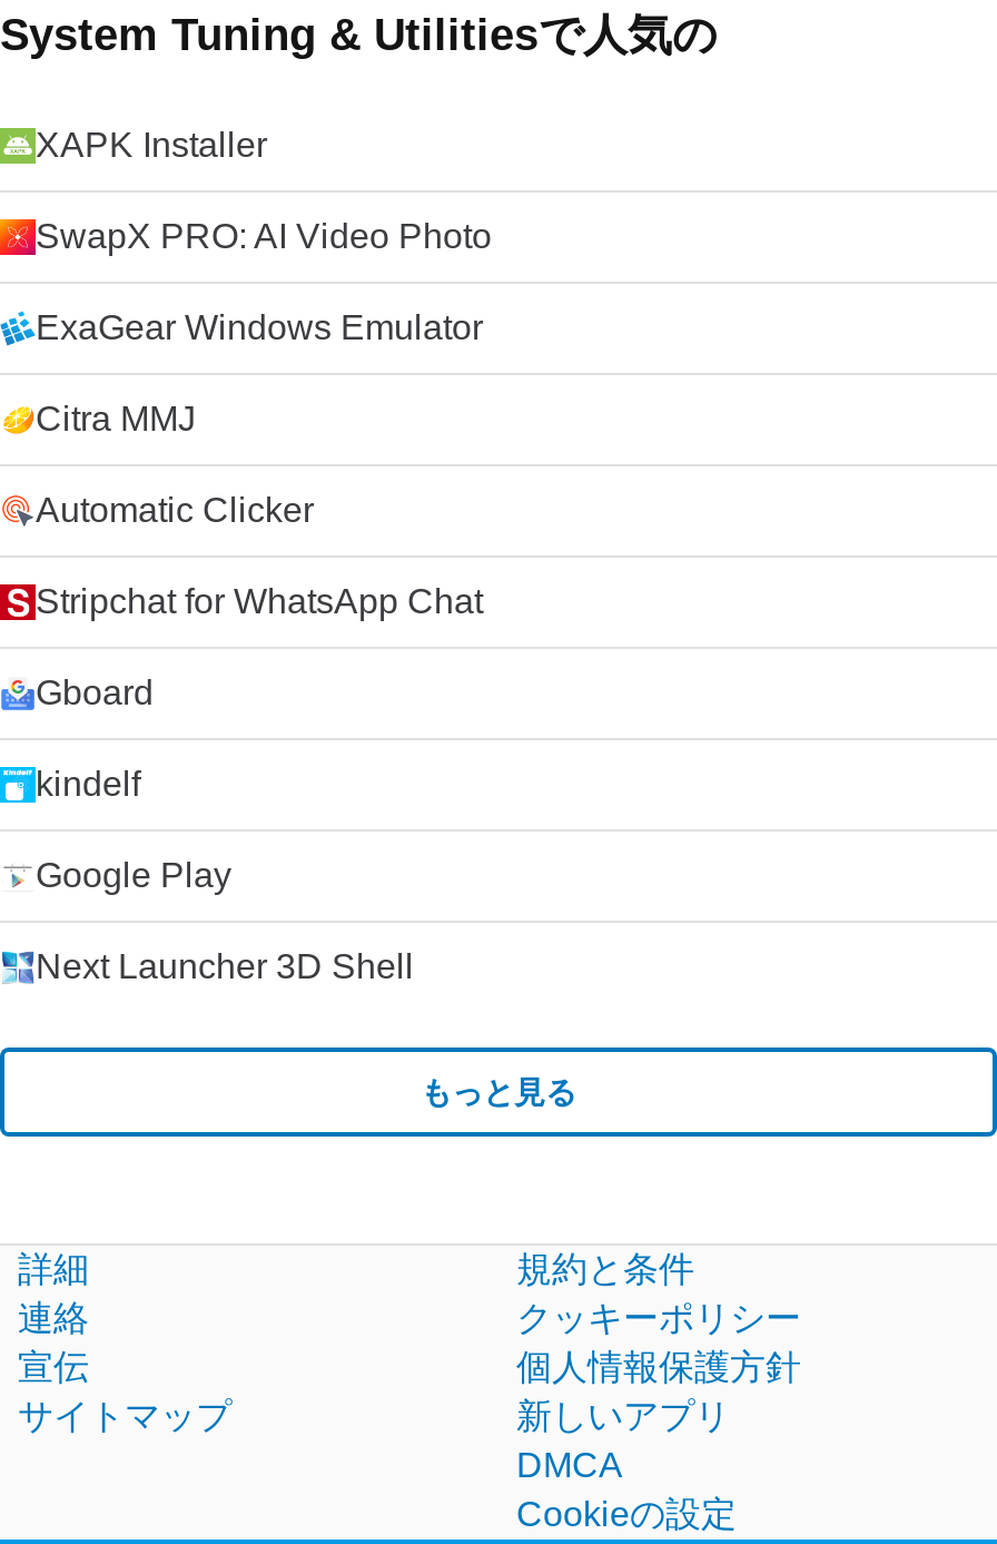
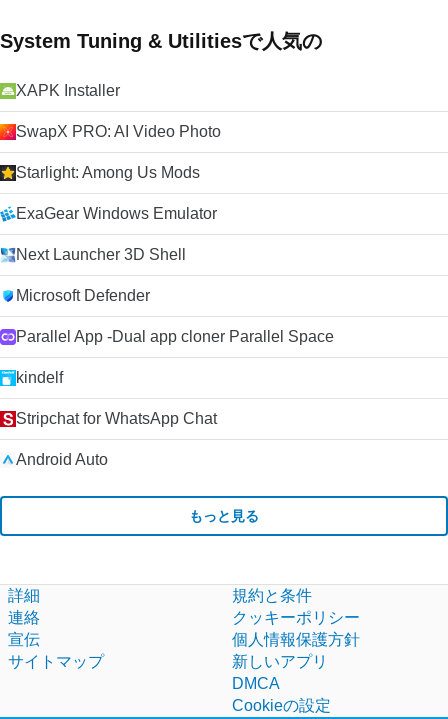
none -> [16,164,200,181] Starlight: Among Us Mods
moved [36,308,483,346] -> [16,205,217,222]: ExaGear Windows Emulator
[36,400,314,894] Citra MMJ | Automatic Clicker | Gboard | Google Play -> none
moved [36,582,483,803] -> [16,369,217,427]: kindelf | Stripchat for WhatsApp Chat
moved [36,947,414,985] -> [16,246,186,263]: Next Launcher 3D Shell
none -> [16,287,334,468] Microsoft Defender | Parallel App -Dual app cloner Parallel Space | Android Auto

